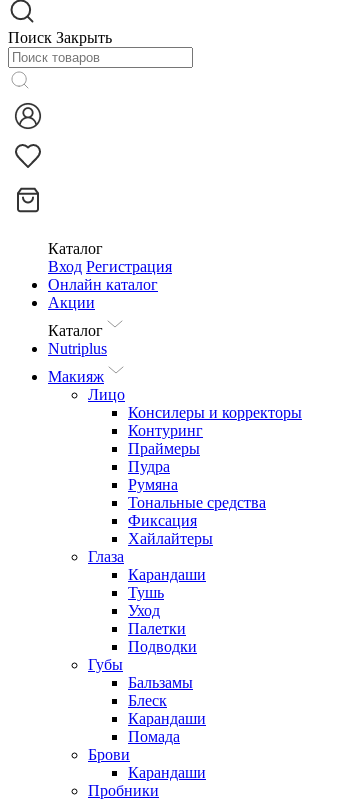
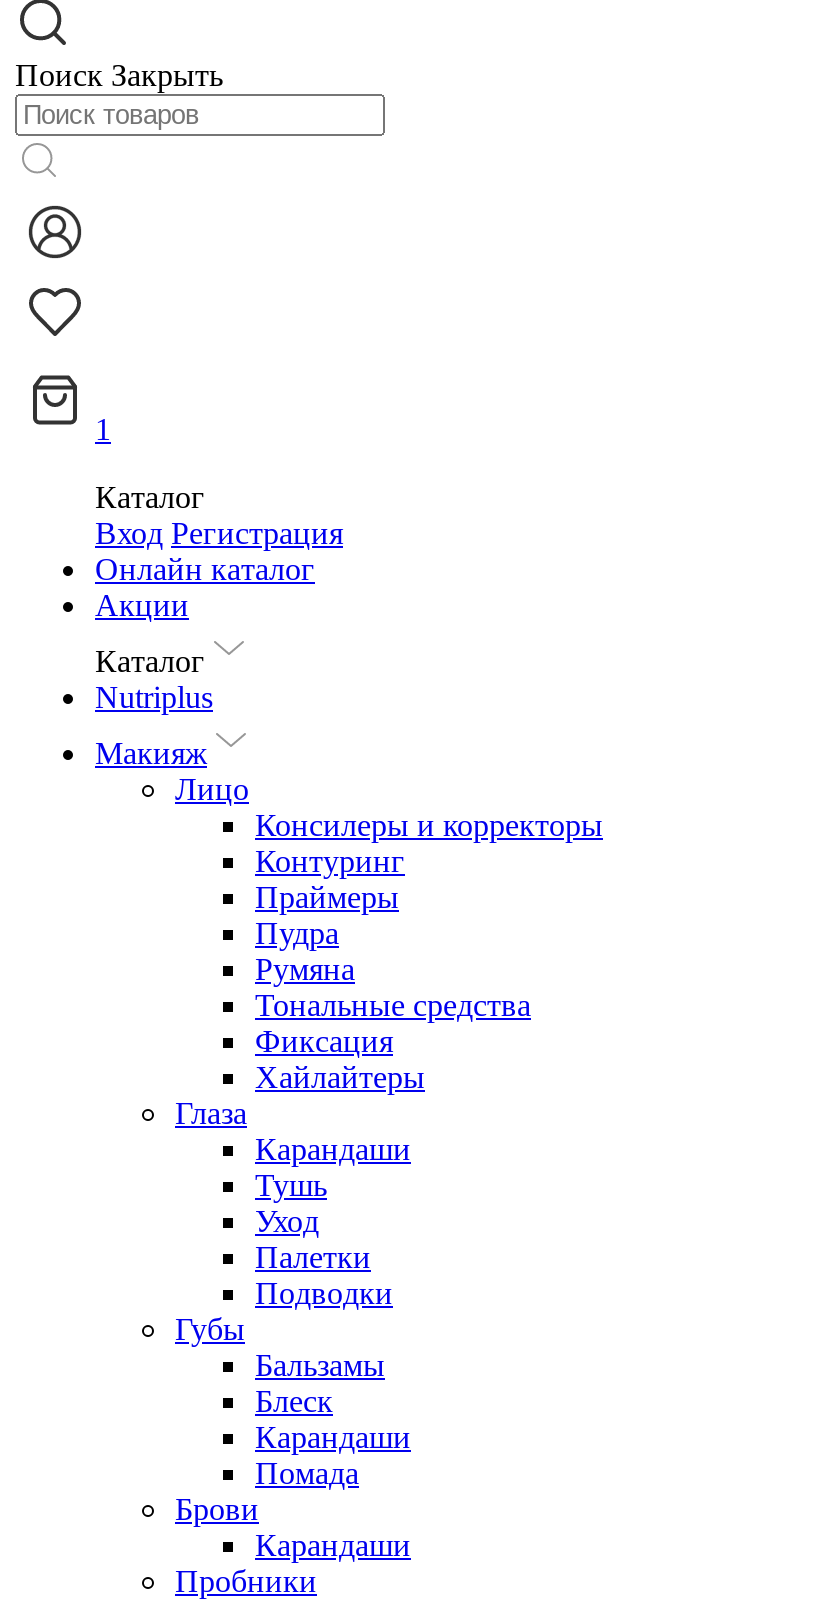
none -> [95,412,111,446] 1

